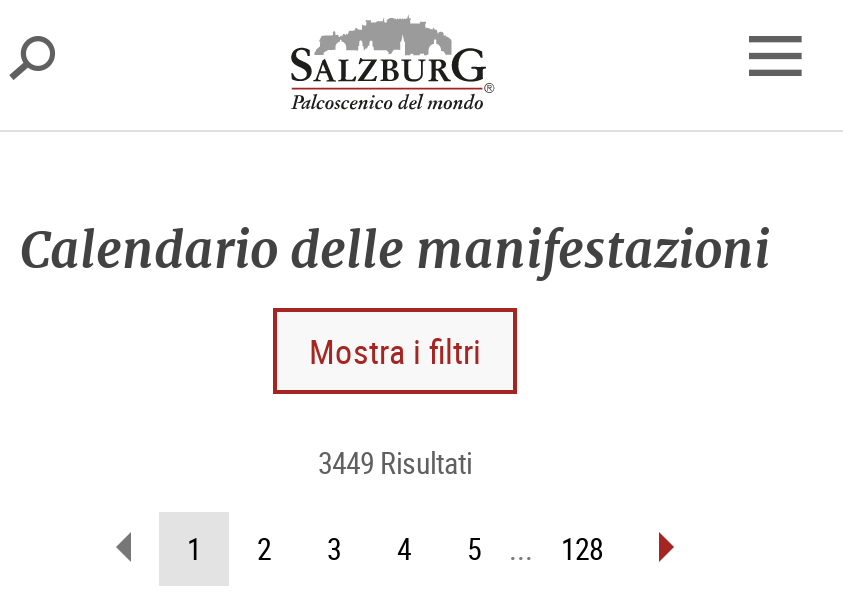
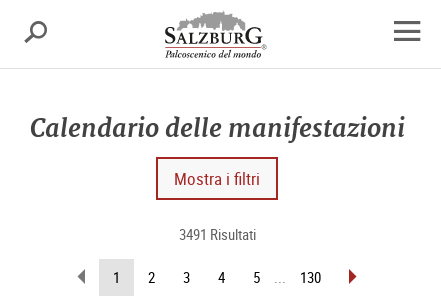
[318,442,472,482] 3449 Risultati -> [178,224,255,244] 3491 Risultati
[561,528,603,568] 128 -> [300,267,321,287] 130

